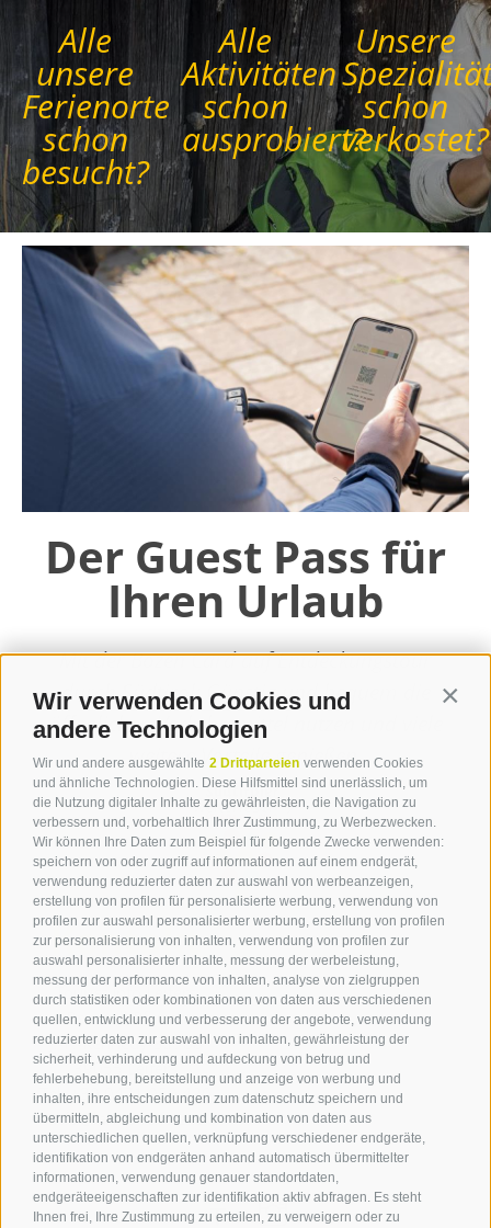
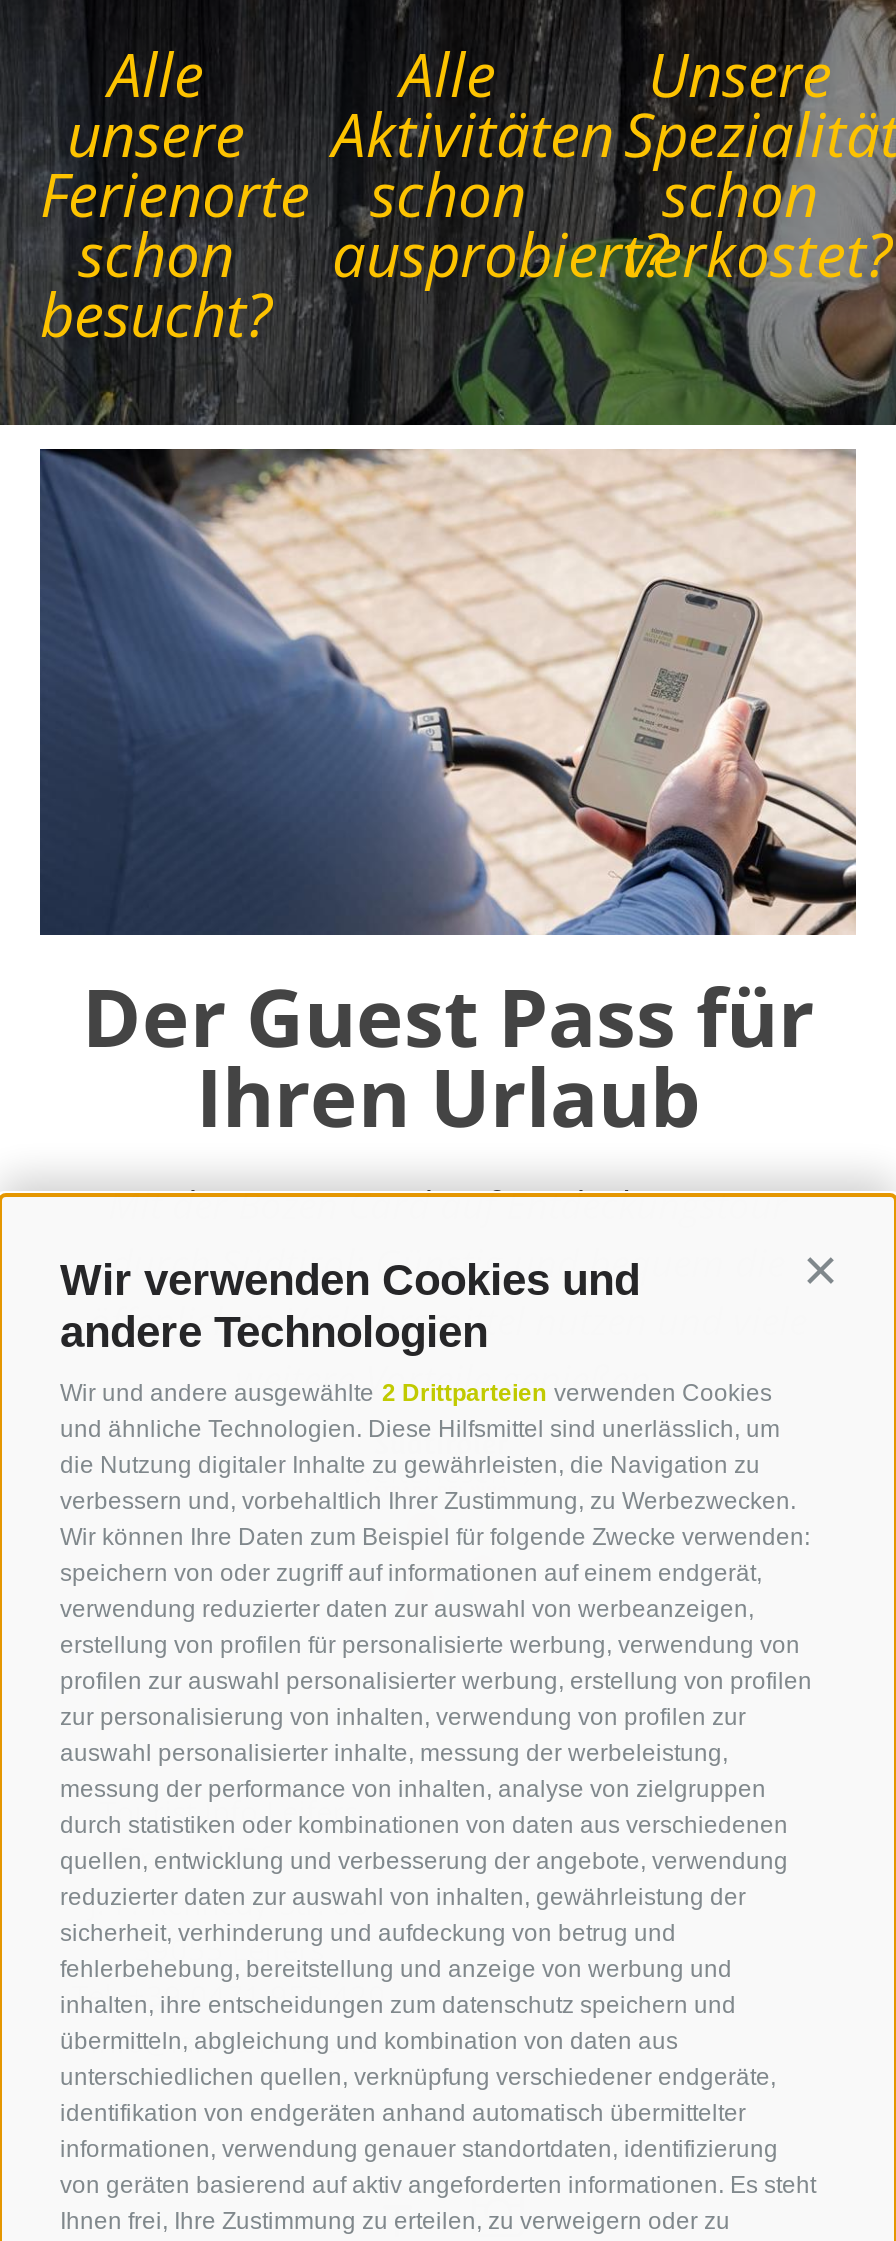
[33,1169,421,1204] informationen, verwendung genauer standortdaten, | endgeräteeigenschaften zur identifikation aktiv abfragen. Es steht -> [60,2134,816,2198] informationen, verwendung genauer standortdaten, identifizierung | von geräten basierend auf aktiv angeforderten informationen. Es steht

